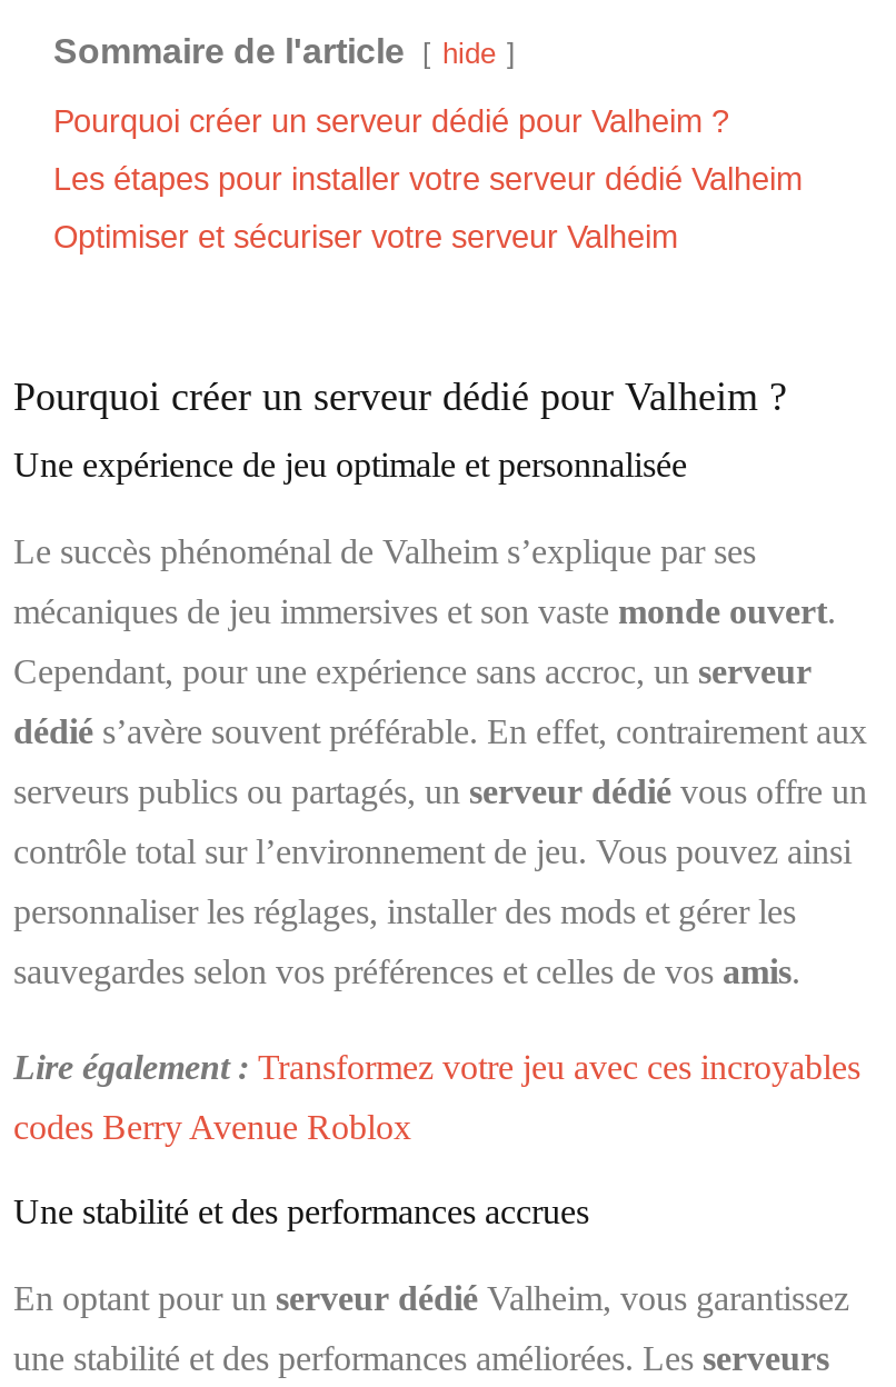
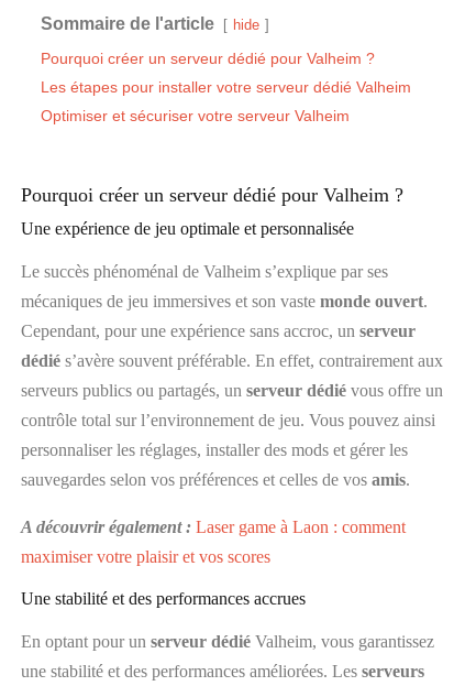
[13,1048,860,1086] Lire également : Transformez votre jeu avec ces incroyables -> [21,518,406,536] A découvrir également : Laser game à Laon : comment
[13,1108,411,1146] codes Berry Avenue Roblox -> [21,547,270,566] maximiser votre plaisir et vos scores

